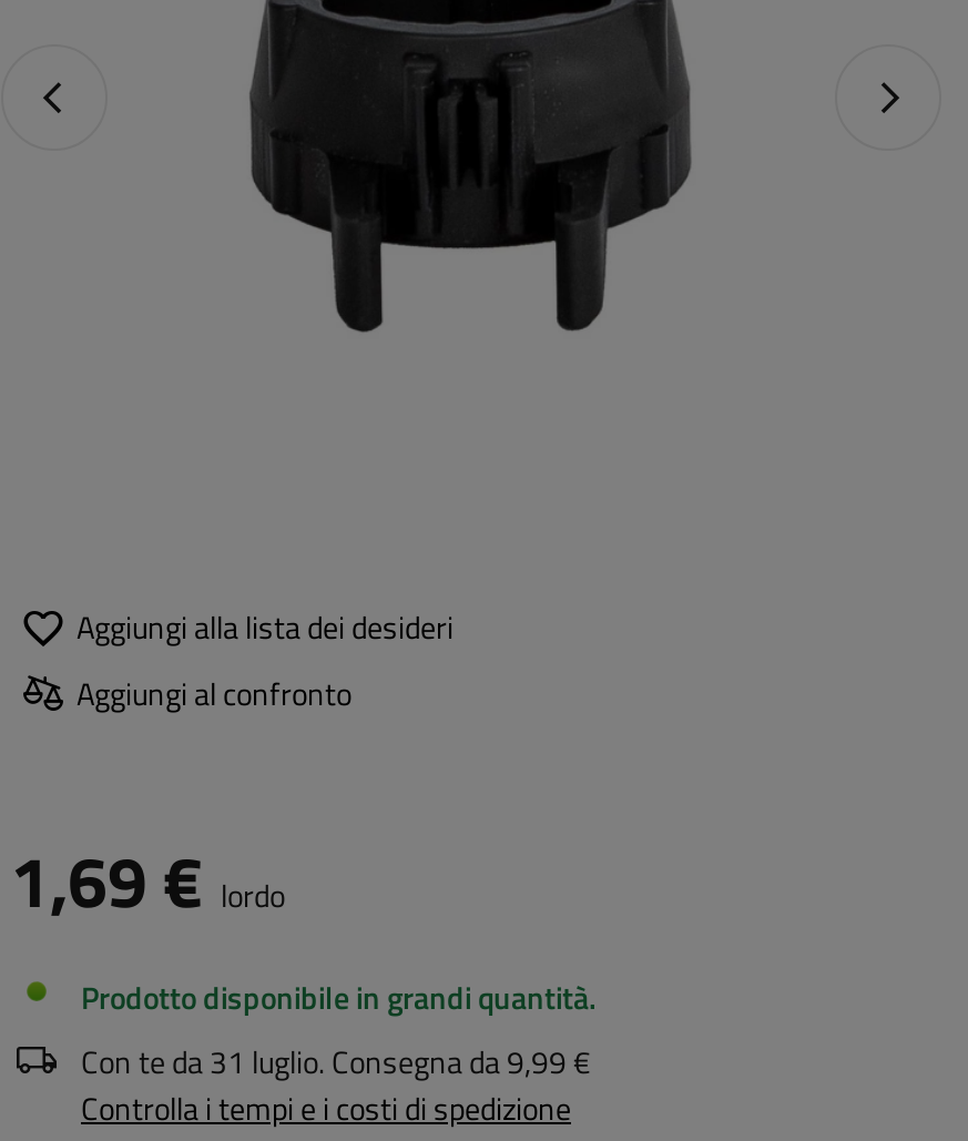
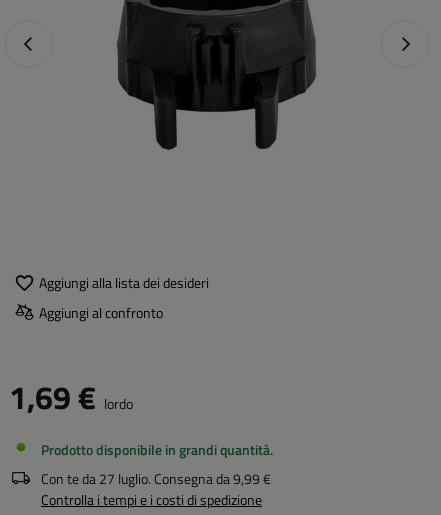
[81,1038,591,1084] Con te da 31 luglio. Consegna da 9,99 € -> [41,468,271,489] Con te da 27 luglio. Consegna da 9,99 €

